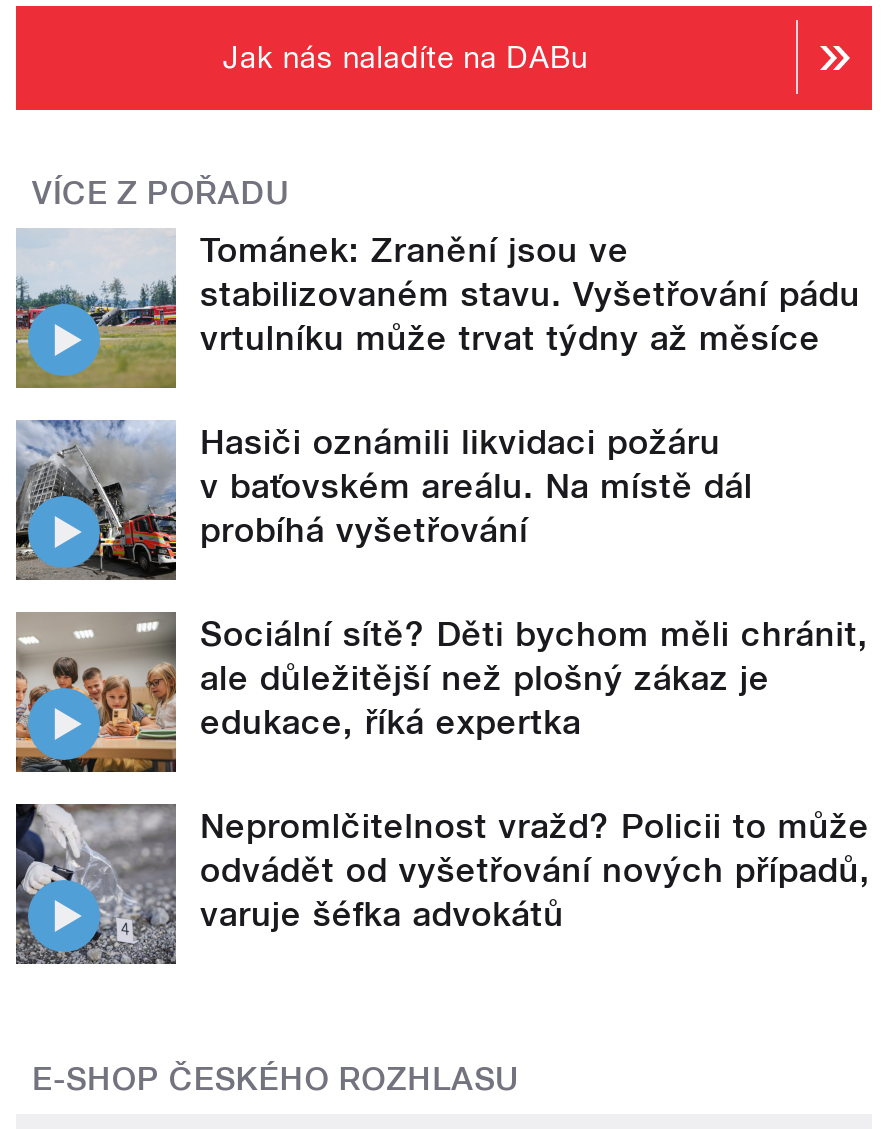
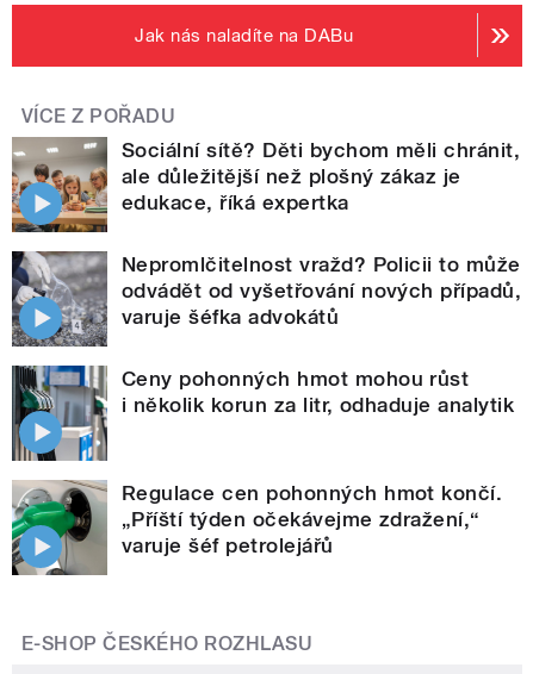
[14,230,860,550] [image] | Tománek: Zranění jsou ve | stabilizovaném stavu. Vyšetřování pádu | vrtulníku může trvat týdny až měsíce | Hasiči oznámili likvidaci požáru | v baťovském areálu. Na místě dál | probíhá vyšetřování -> none
[14,418,178,580] [image] -> none
moved [12,614,870,934] -> [10,138,521,329]: [image] | Sociální sítě? Děti bychom měli chránit, | ale důležitější než plošný zákaz je | edukace, říká expertka | Nepromlčitelnost vražd? Policii to může | odvádět od vyšetřování nových případů, | varuje šéfka advokátů
none -> [11,364,514,462] [image] | Ceny pohonných hmot mohou růst | i několik korun za litr, odhaduje analytik
none -> [11,480,502,575] [image] | Regulace cen pohonných hmot končí. | „Příští týden očekávejme zdražení,“ | varuje šéf petrolejářů

